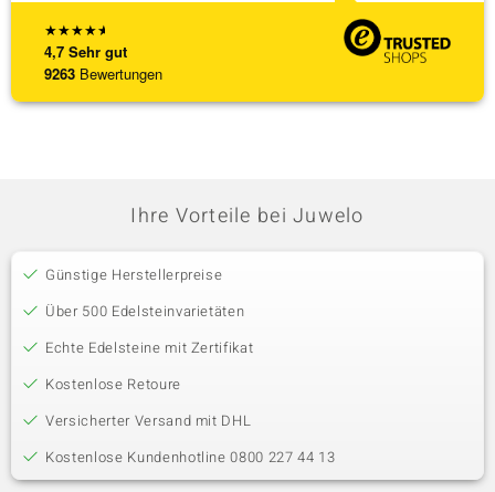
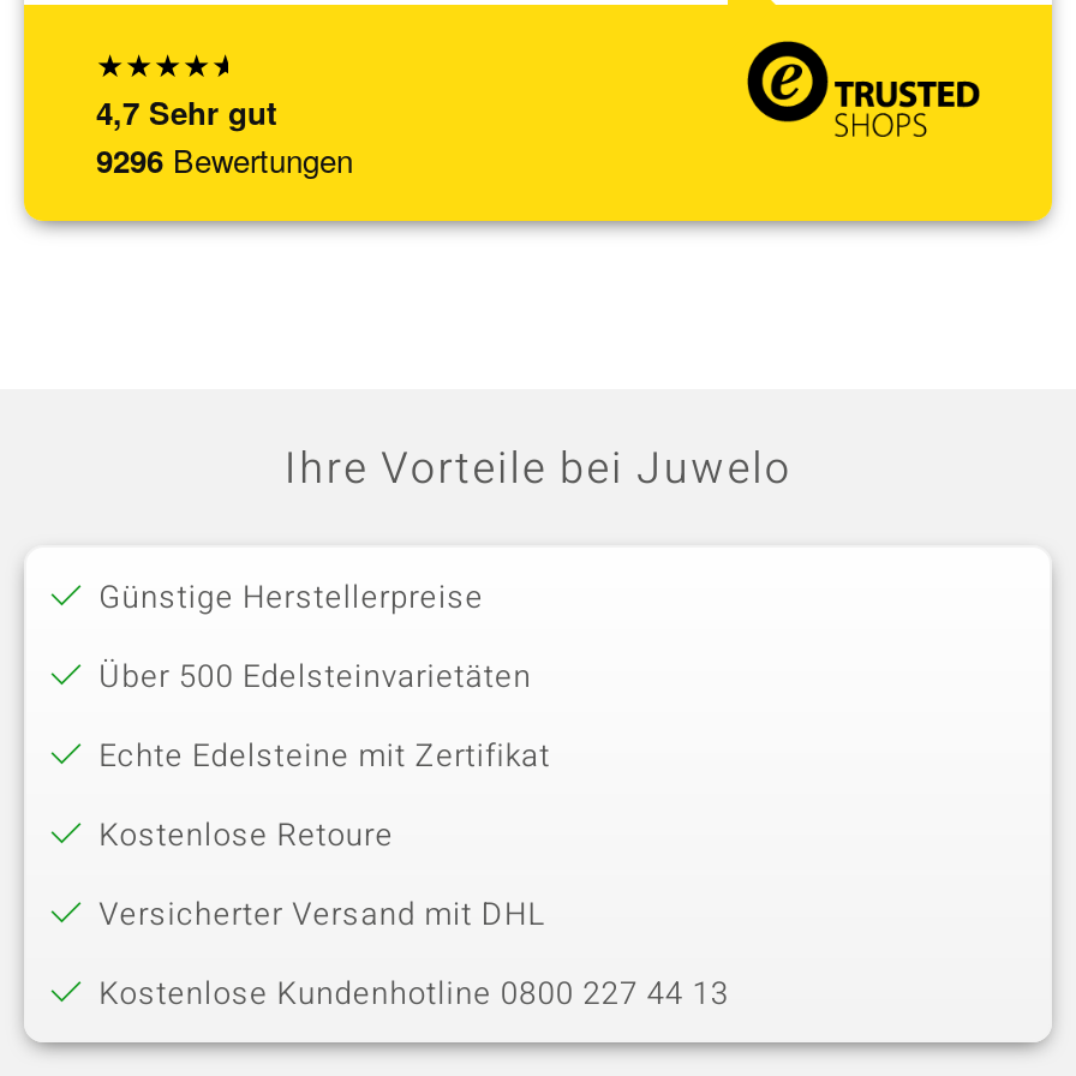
[44,63,162,84] 9263 Bewertungen -> [96,137,353,183] 9296 Bewertungen

